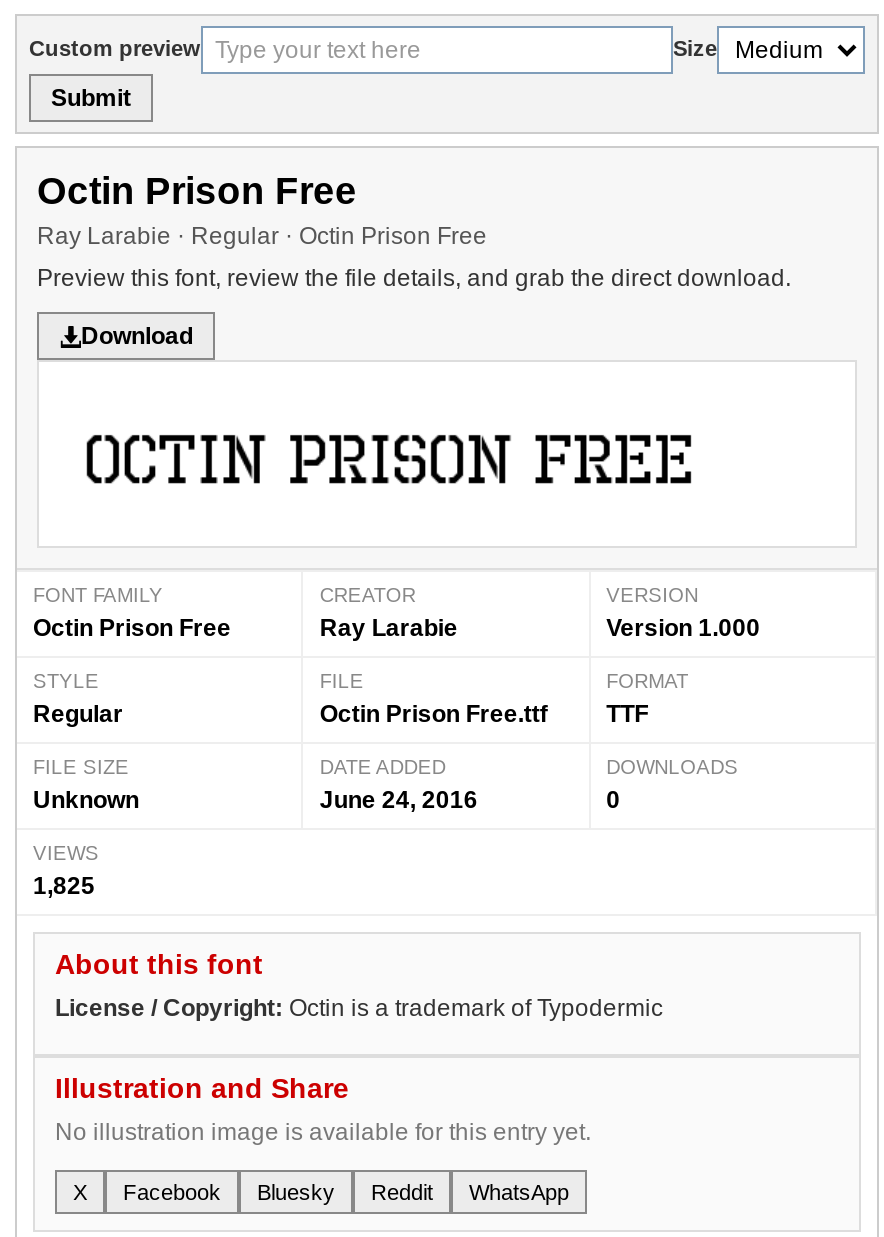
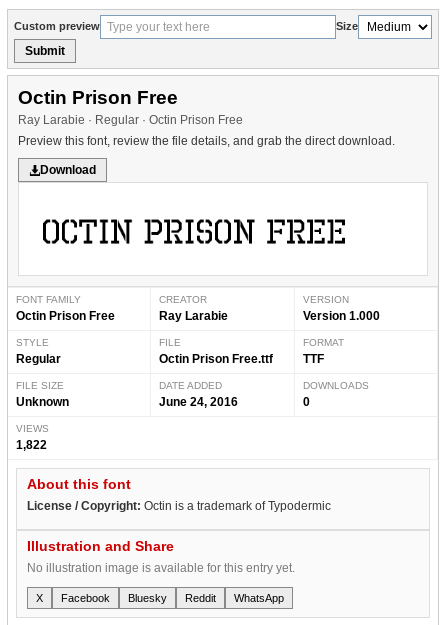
[33,871,95,899] 1,825 -> [16,438,47,452] 1,822

